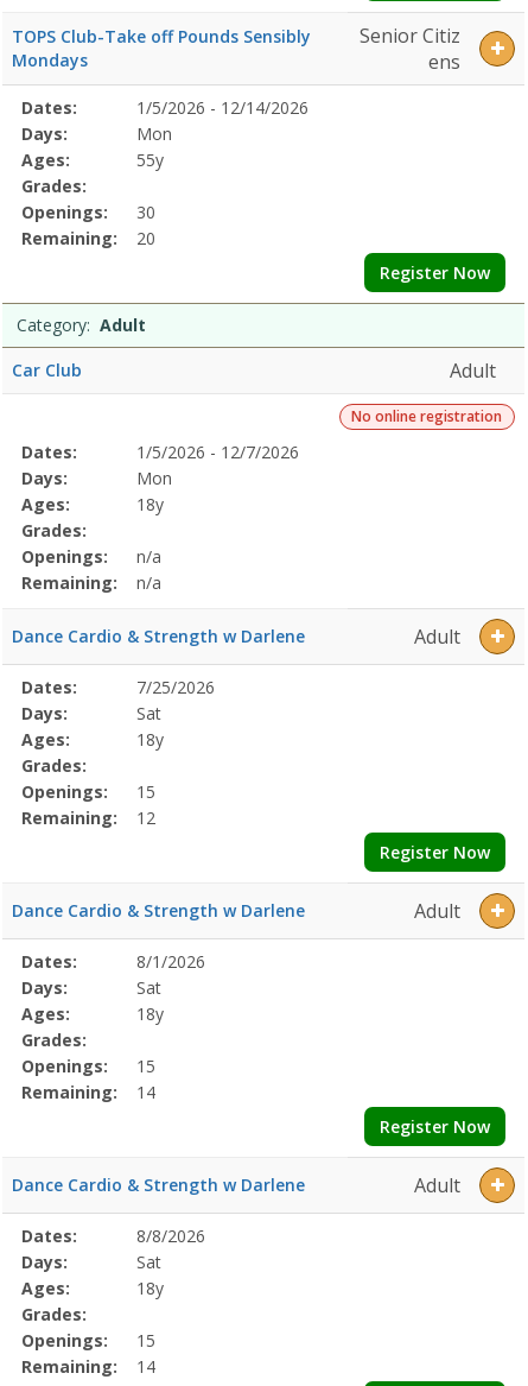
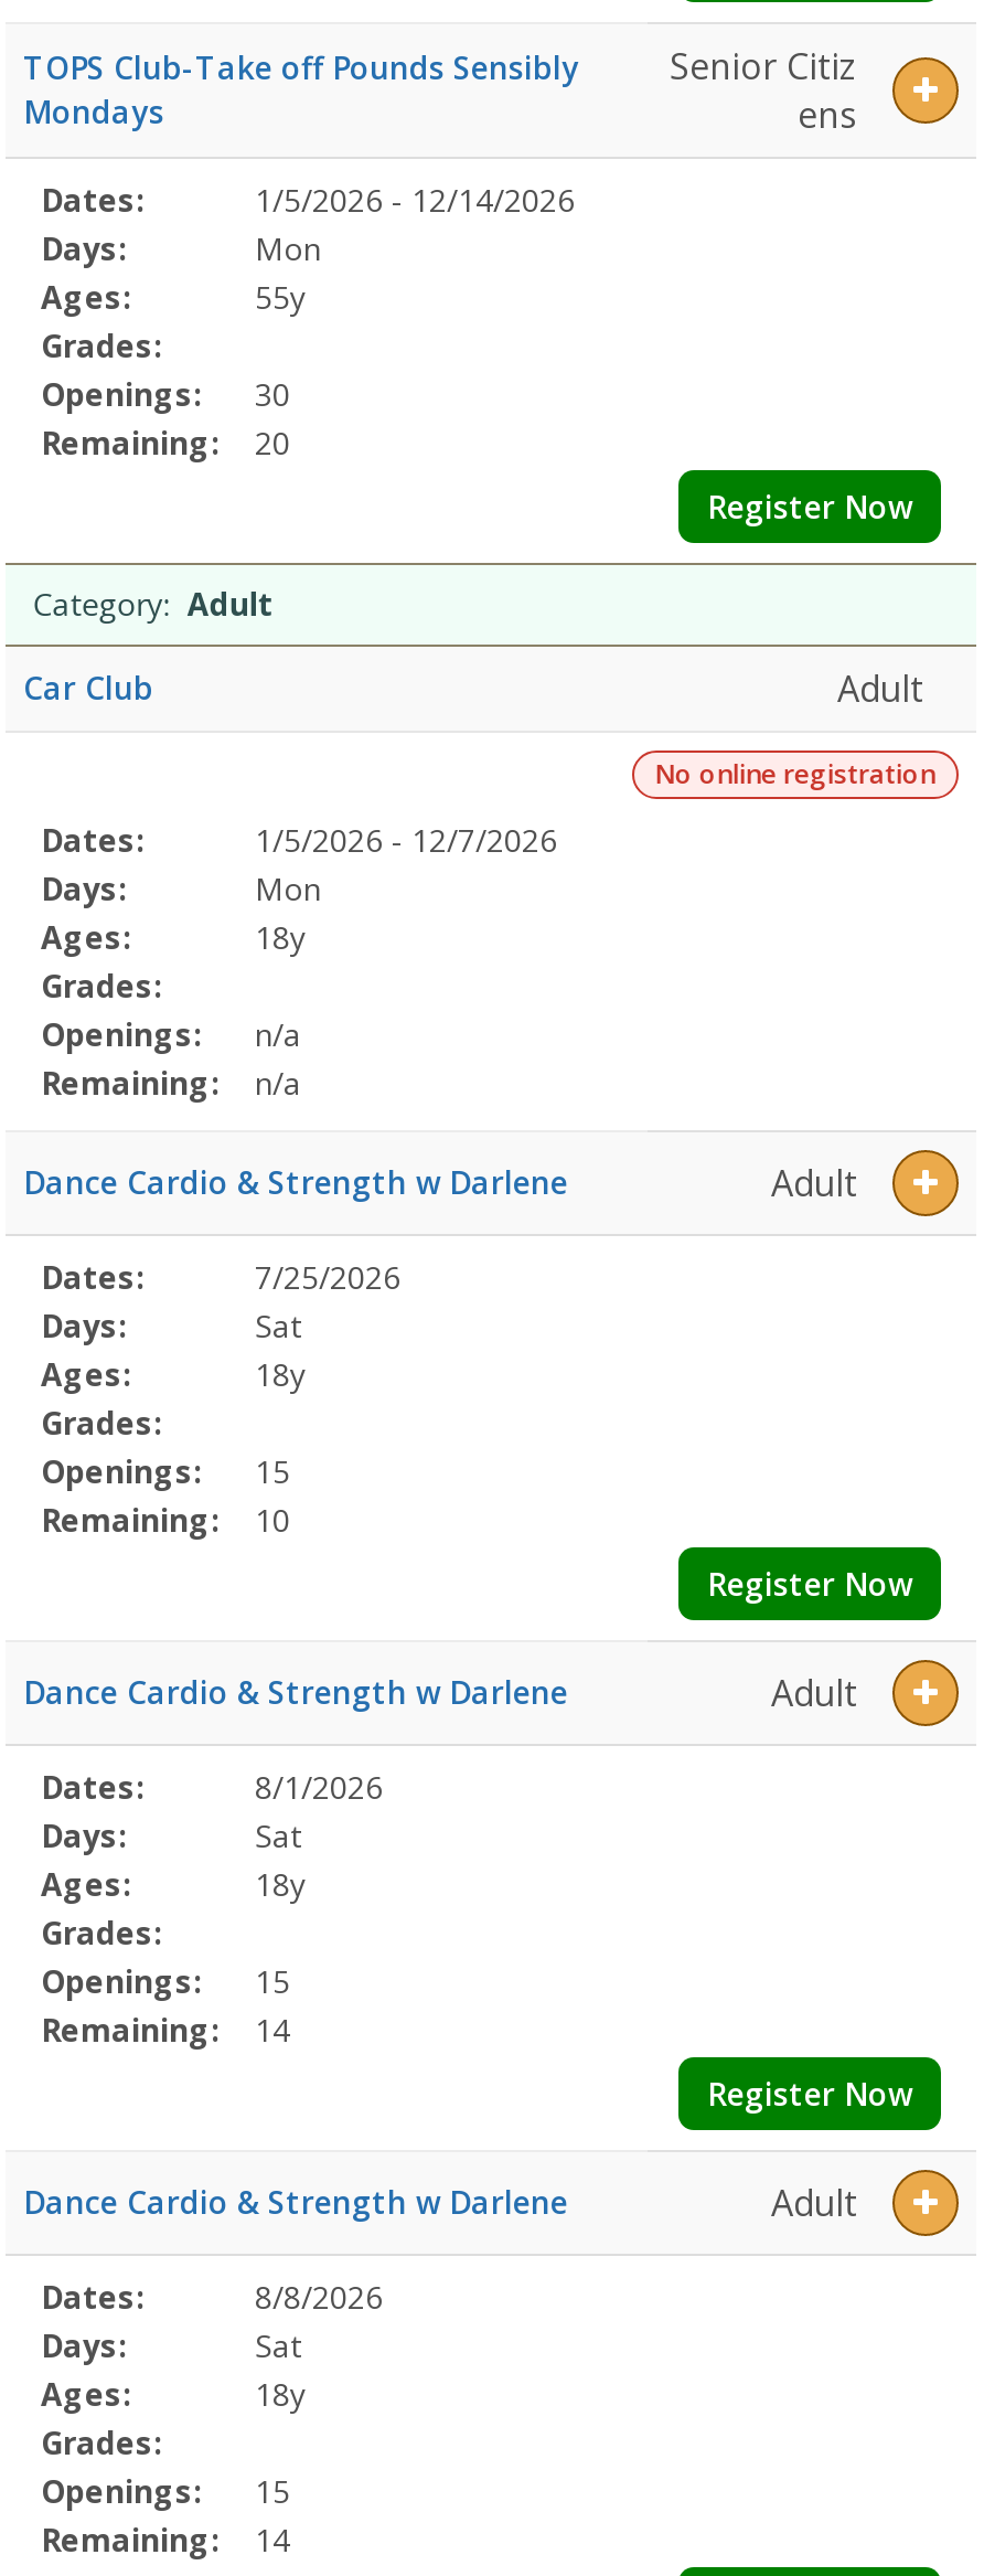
[21,806,155,829] Remaining: 12 -> [41,1499,290,1541] Remaining: 10

